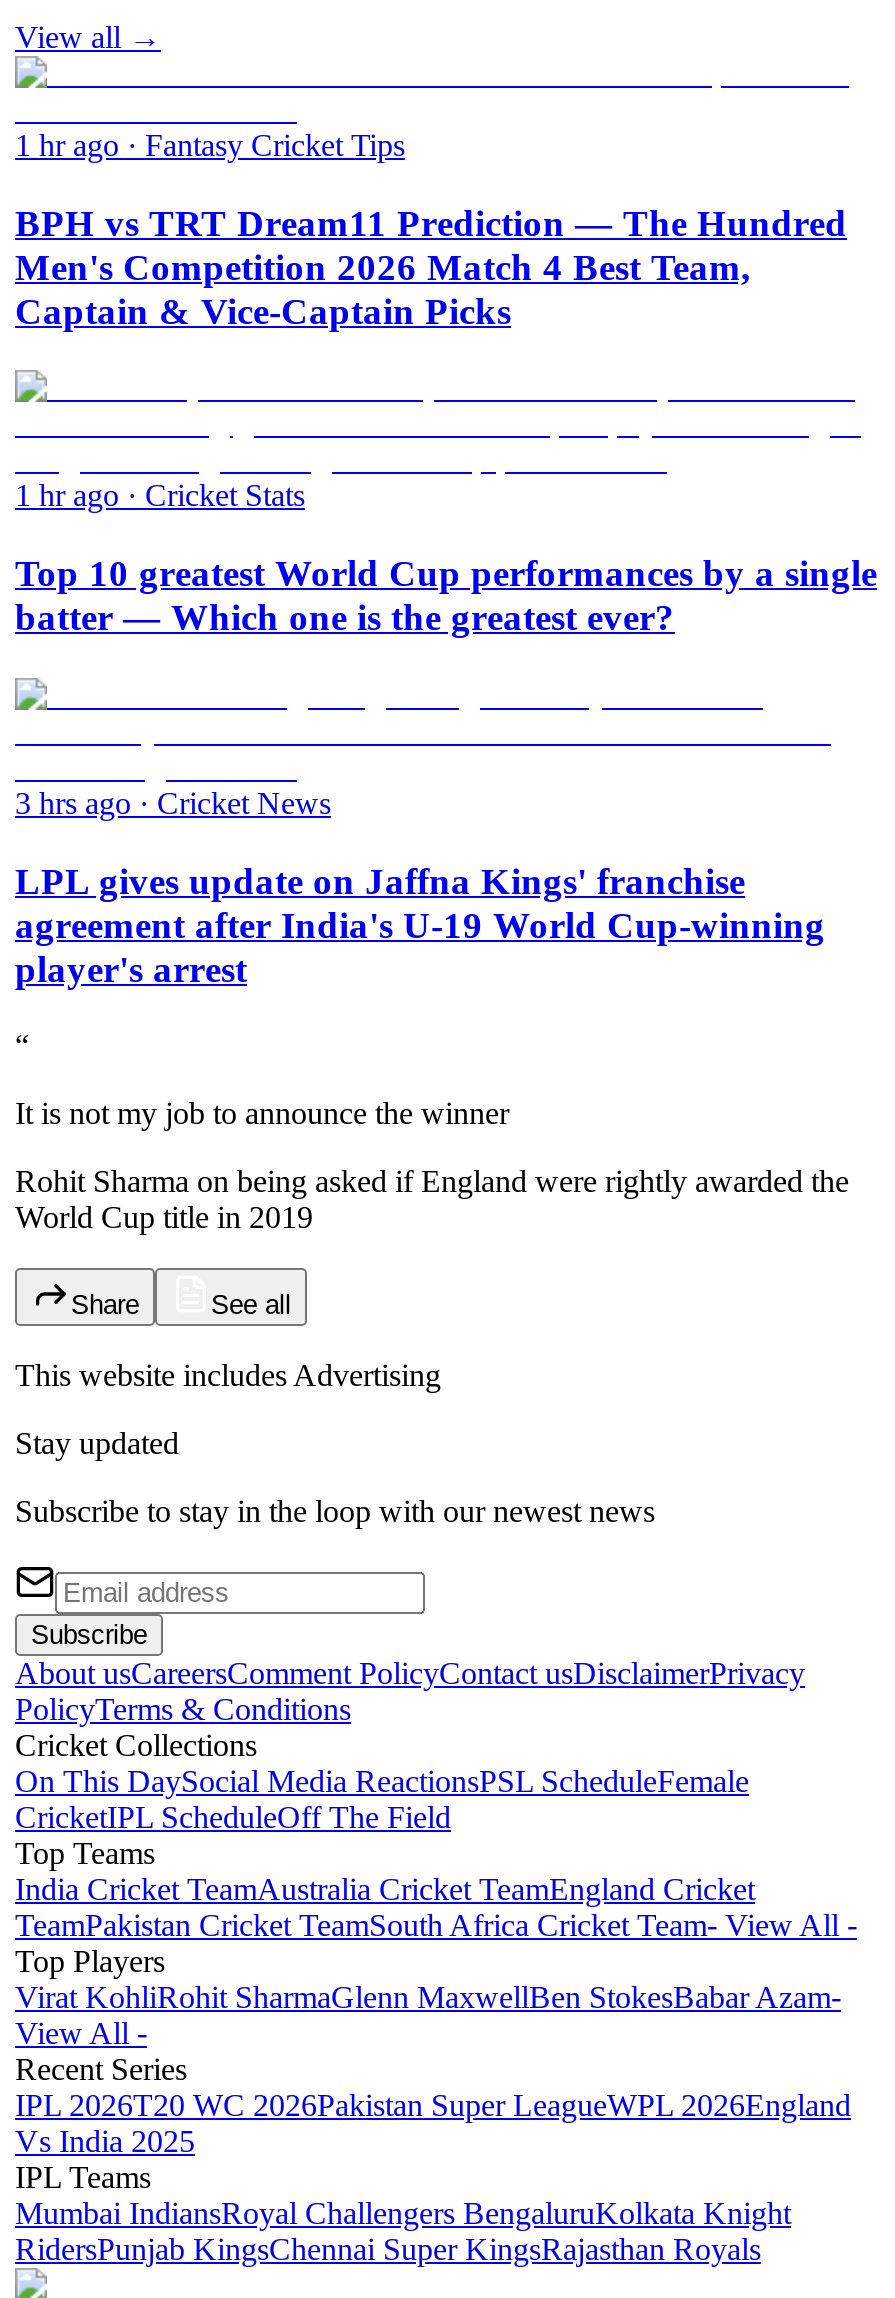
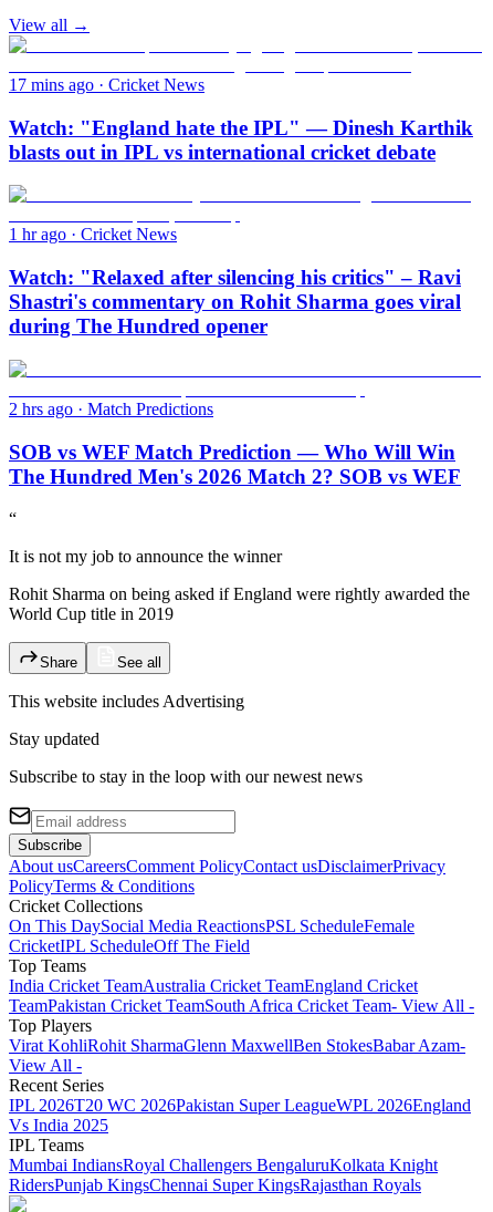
[15,128,405,162] 1 hr ago · Fantasy Cricket Tips -> [9,75,204,94] 17 mins ago · Cricket News
[15,201,847,331] BPH vs TRT Dream11 Prediction — The Hundred | Men's Competition 2026 Match 4 Best Team, | Captain & Vice-Captain Picks -> [9,116,473,163] Watch: "England hate the IPL" — Dinesh Karthik | blasts out in IPL vs international cricket debate
[15,479,305,513] 1 hr ago · Cricket Stats -> [9,225,177,244] 1 hr ago · Cricket News
[15,552,877,638] Top 10 greatest World Cup performances by a single | batter — Which one is the greatest ever? -> [9,266,461,338] Watch: "Relaxed after silencing his critics" – Ravi | Shastri's commentary on Rohit Sharma goes viral | during The Hundred opener
[15,786,331,820] 3 hrs ago · Cricket News -> [9,399,213,418] 2 hrs ago · Match Predictions
[15,859,825,989] LPL gives update on Jaffna Kings' franchise | agreement after India's U-19 World Cup-winning | player's arrest -> [9,440,461,488] SOB vs WEF Match Prediction — Who Will Win | The Hundred Men's 2026 Match 2? SOB vs WEF

